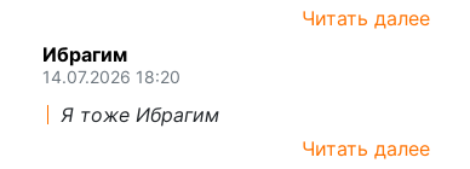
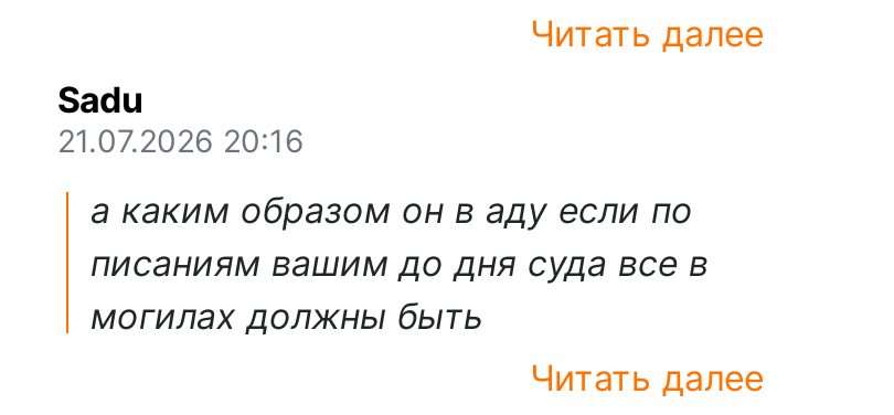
[42,42,180,86] Ибрагим | 14.07.2026 18:20 -> [57,76,305,158] Sadu | 21.07.2026 20:16
[61,102,219,126] Я тоже Ибрагим -> [91,187,709,337] а каким образом он в аду если по | писаниям вашим до дня суда все в | могилах должны быть

